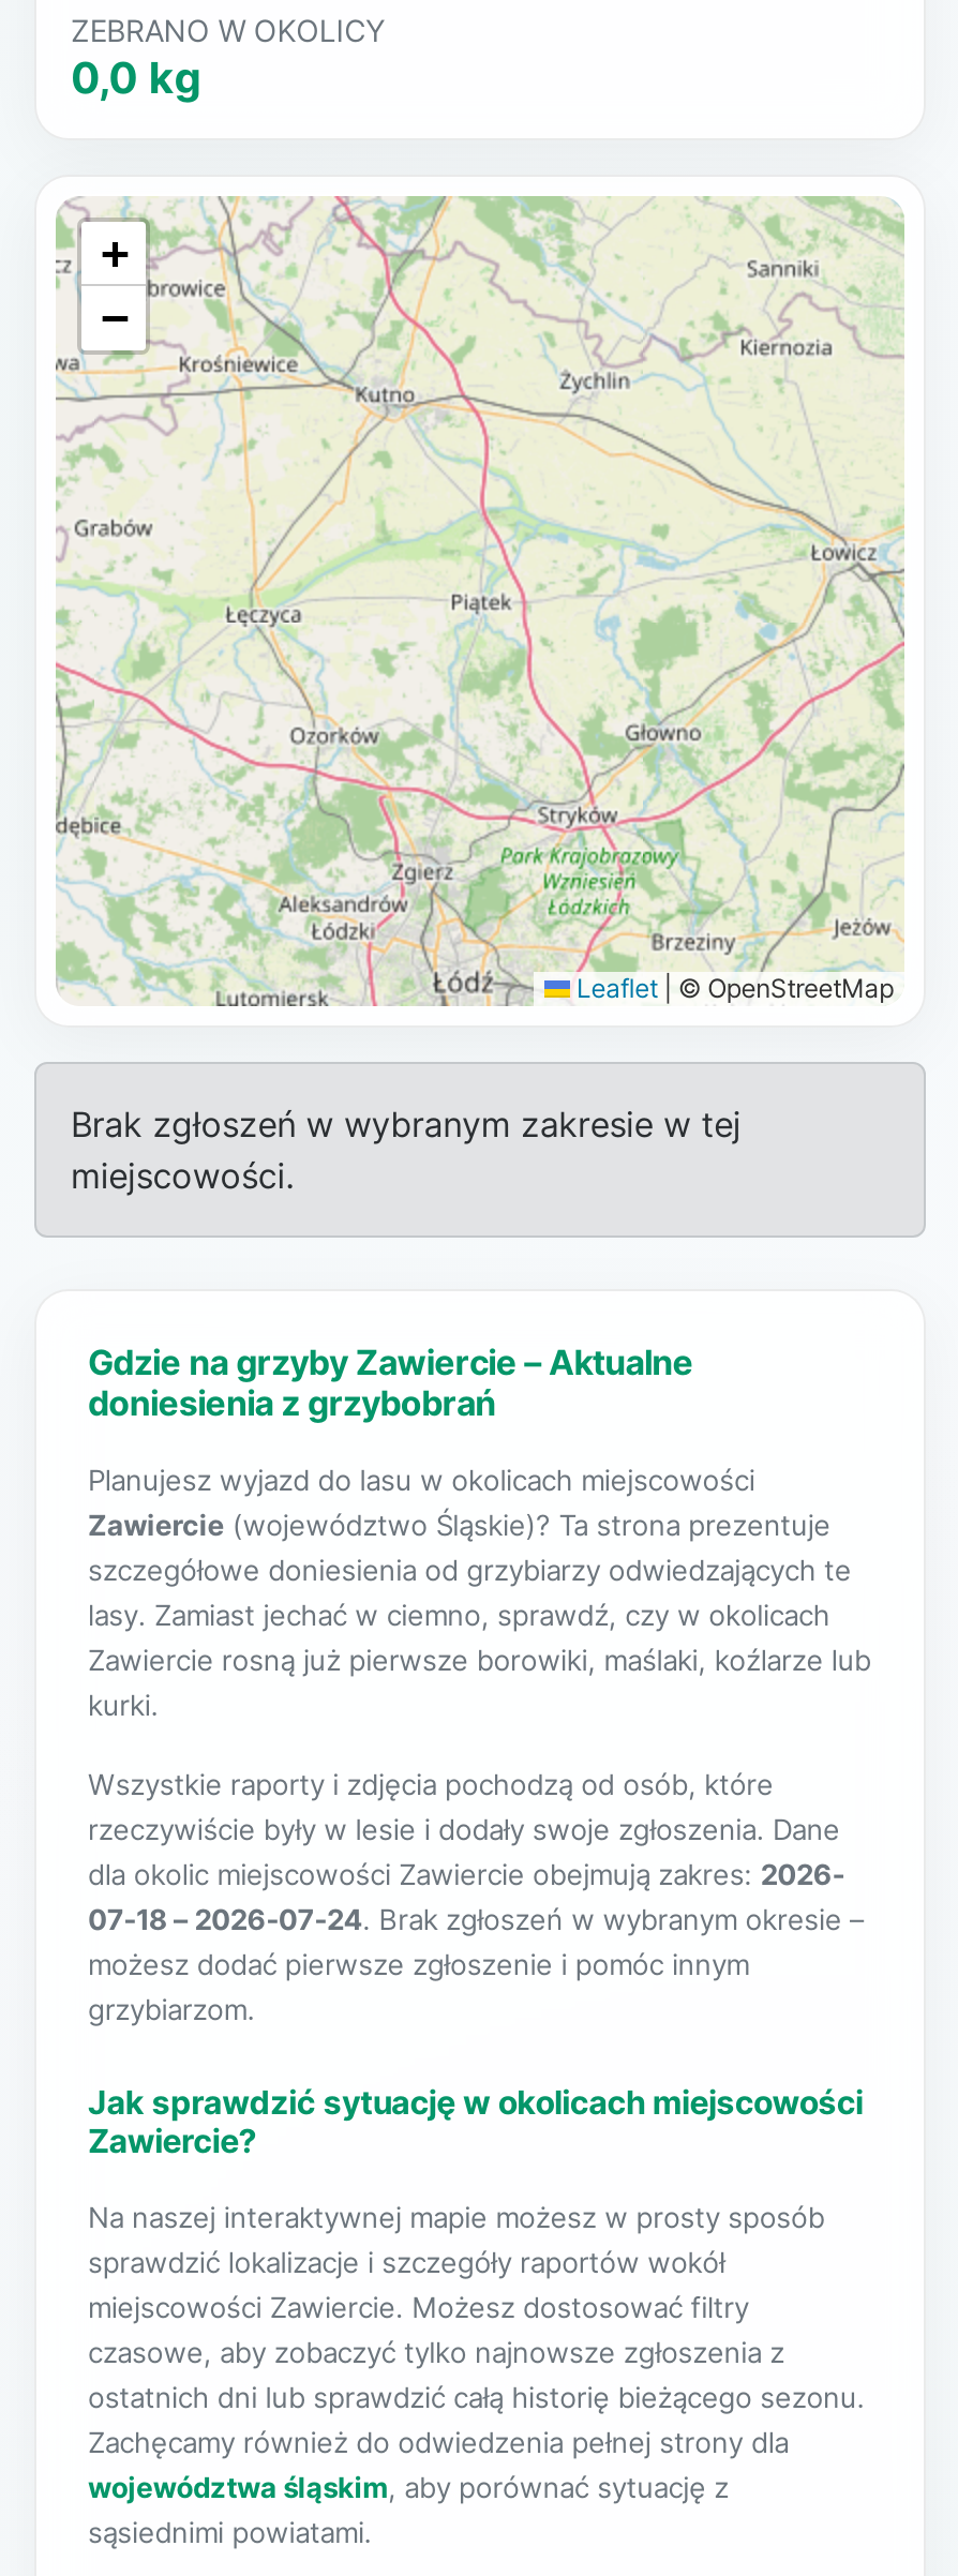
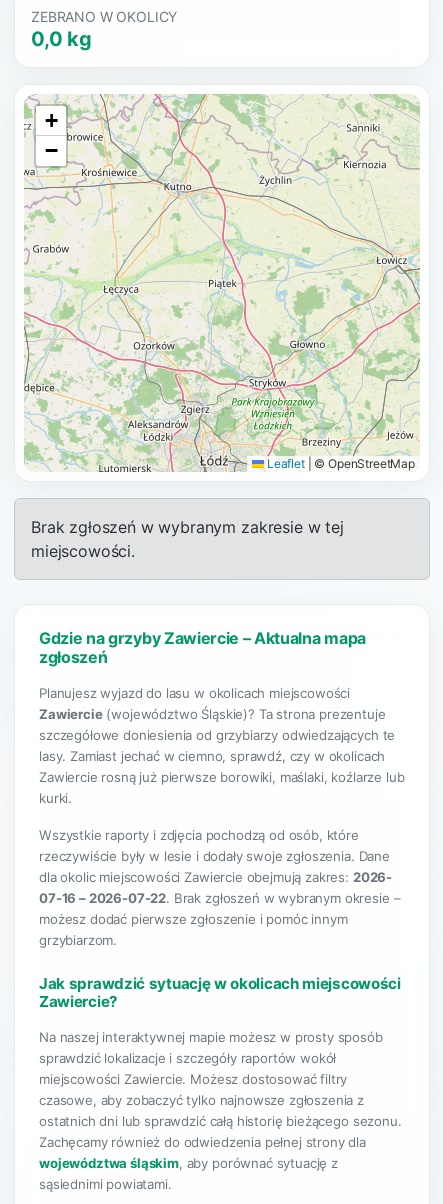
[88,1341,693,1424] Gdzie na grzyby Zawiercie – Aktualne | doniesienia z grzybobrań -> [39,628,366,667] Gdzie na grzyby Zawiercie – Aktualna mapa | zgłoszeń
[88,1902,865,1936] 07-18 – 2026-07-24. Brak zgłoszeń w wybranym okresie – -> [39,890,400,906] 07-16 – 2026-07-22. Brak zgłoszeń w wybranym okresie –

